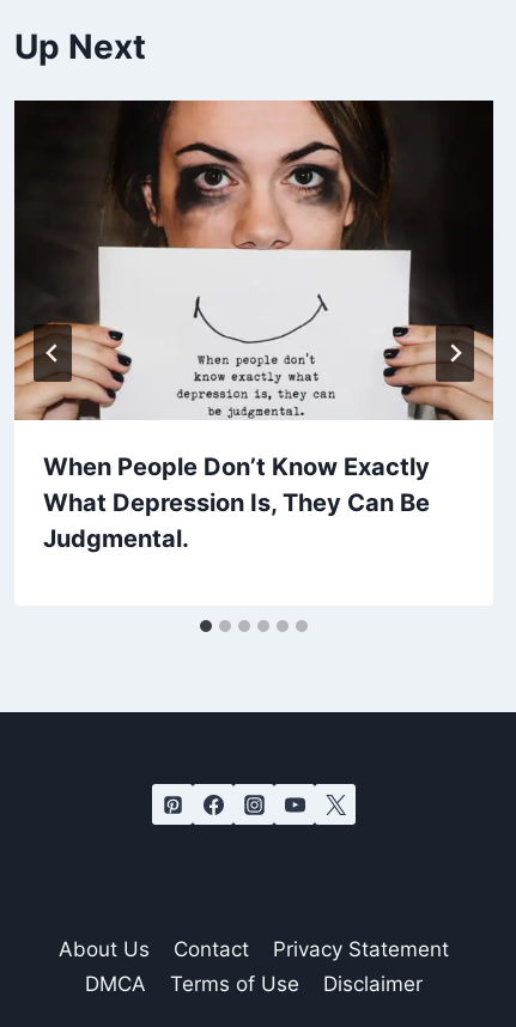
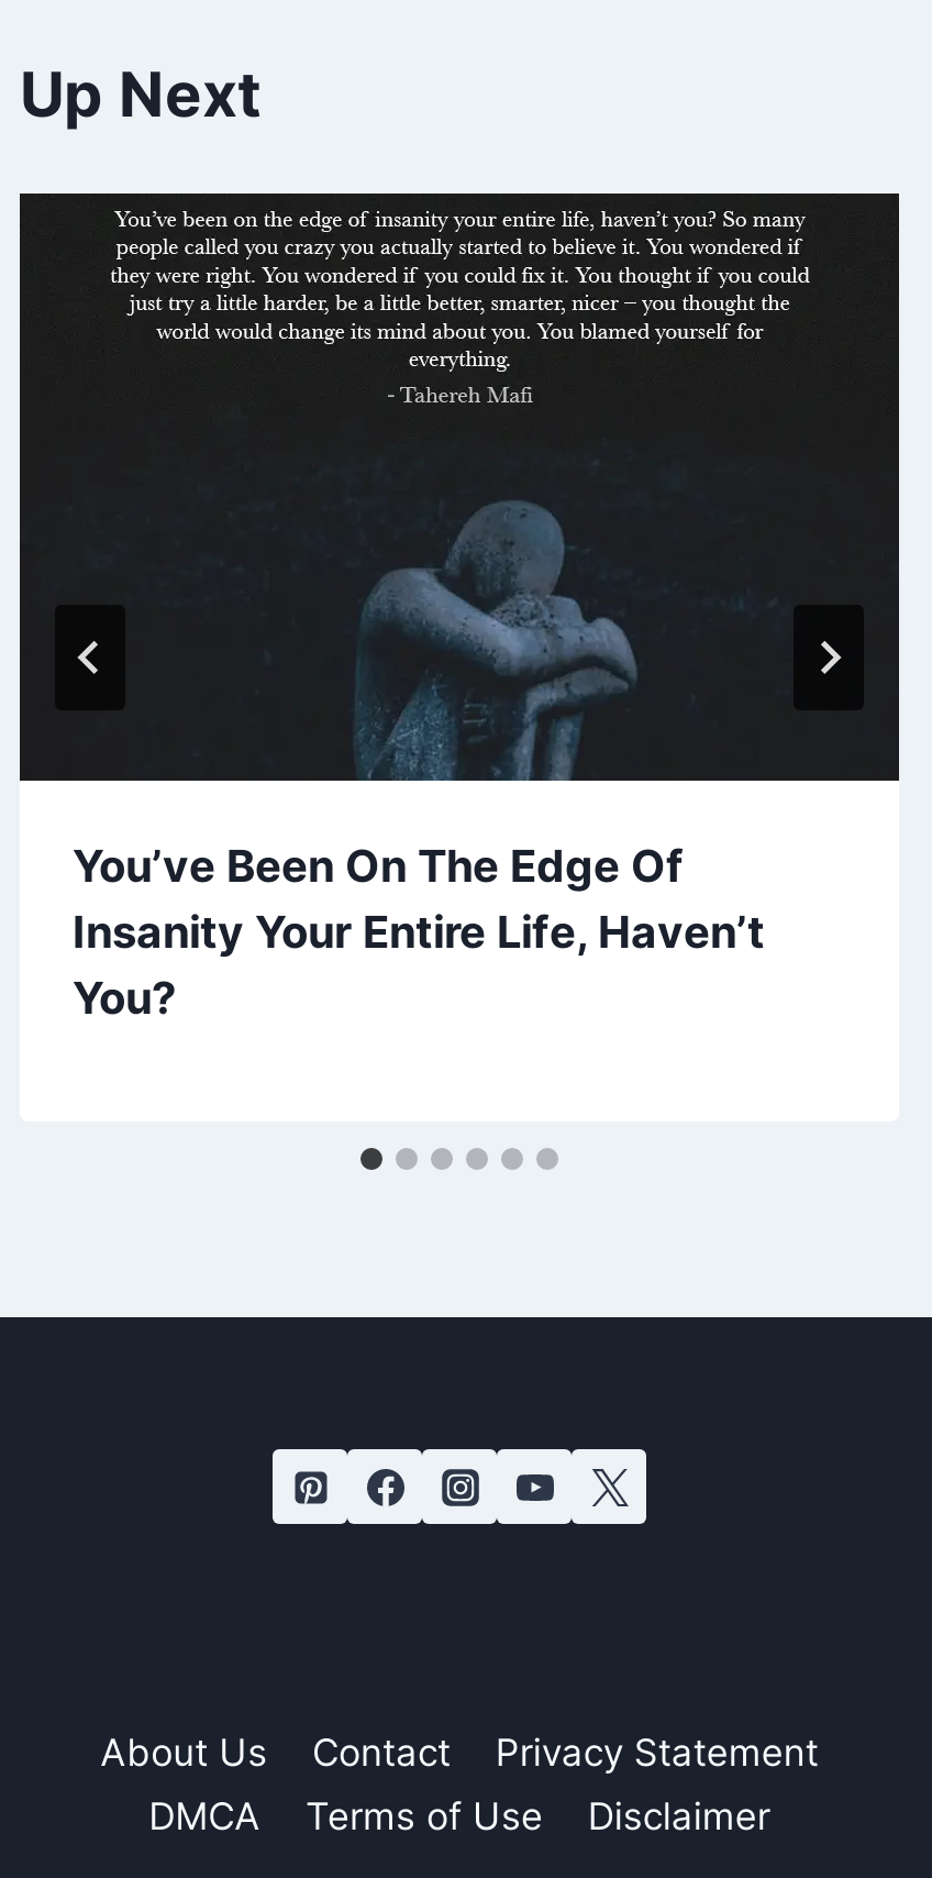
[13,99,494,552] [image] | When People Don’t Know Exactly | What Depression Is, They Can Be | Judgmental. -> [18,191,901,1024] [image] | You’ve Been On The Edge Of | Insanity Your Entire Life, Haven’t | You?

